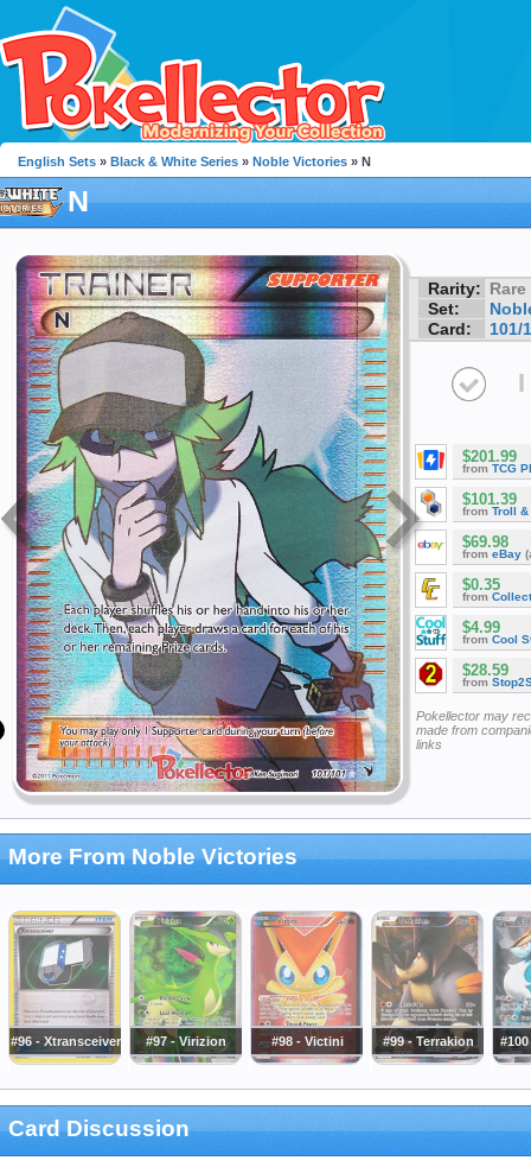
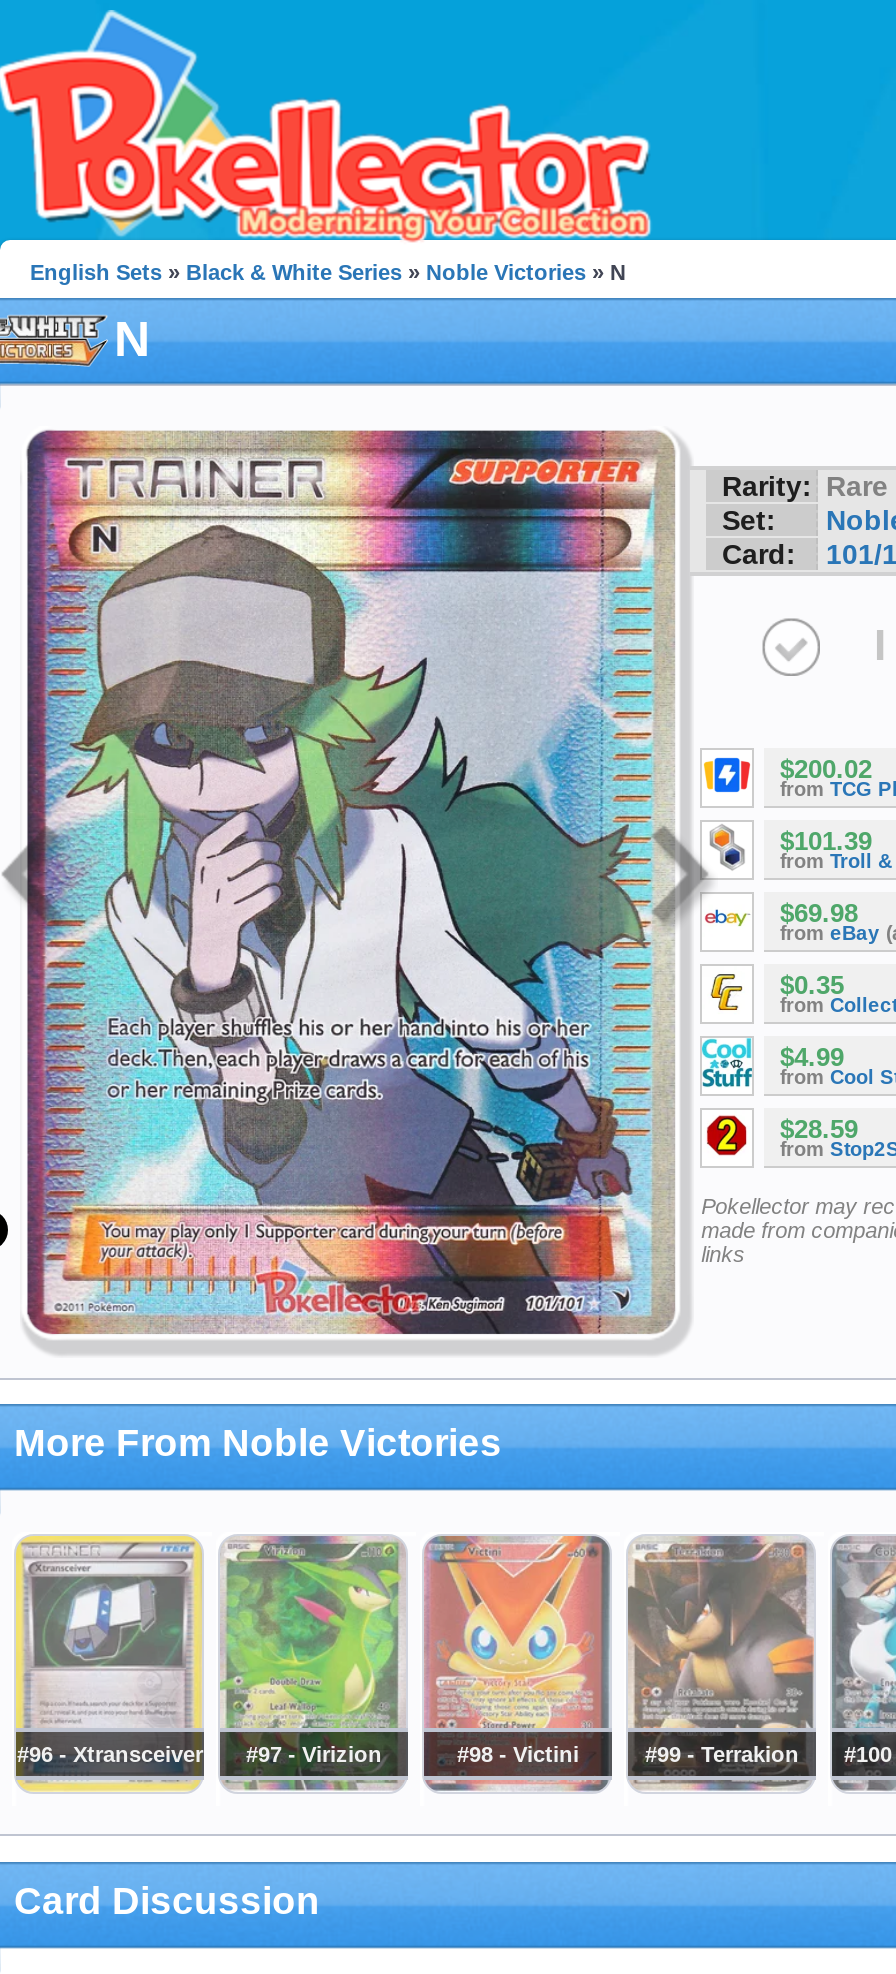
[462,448,517,466] $201.99 -> [780,755,872,785] $200.02

